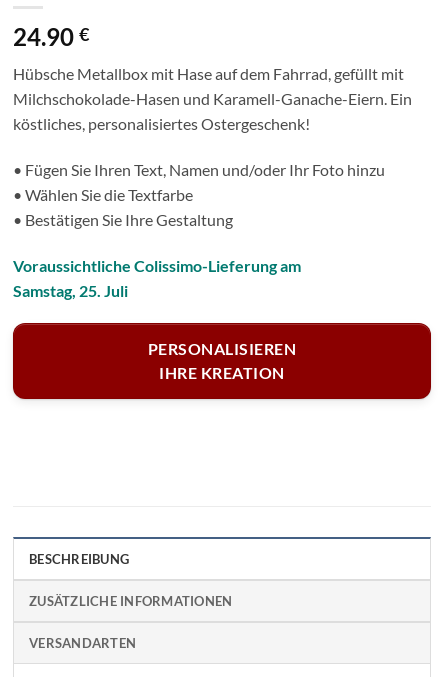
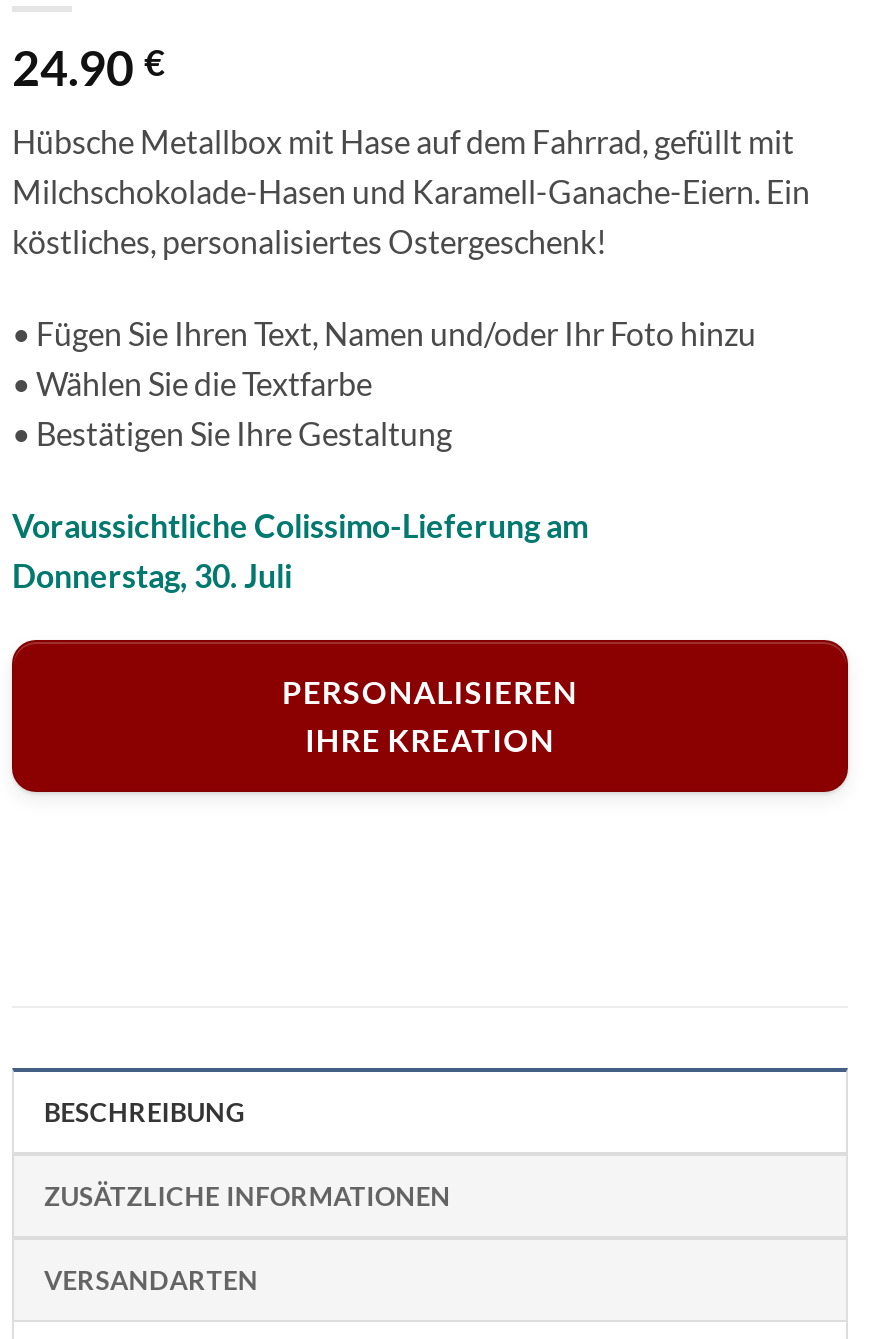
[13,281,128,300] Samstag, 25. Juli -> [12,555,292,593] Donnerstag, 30. Juli

